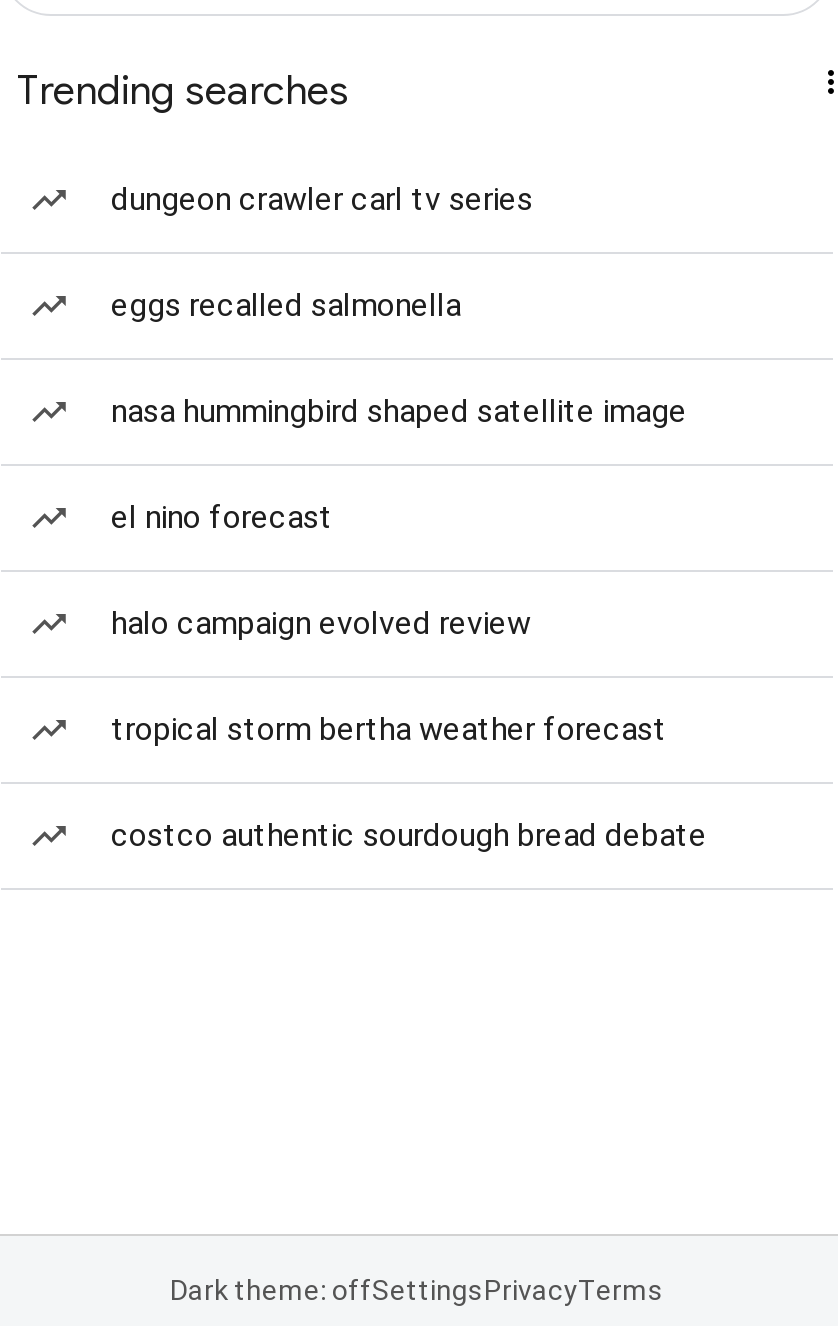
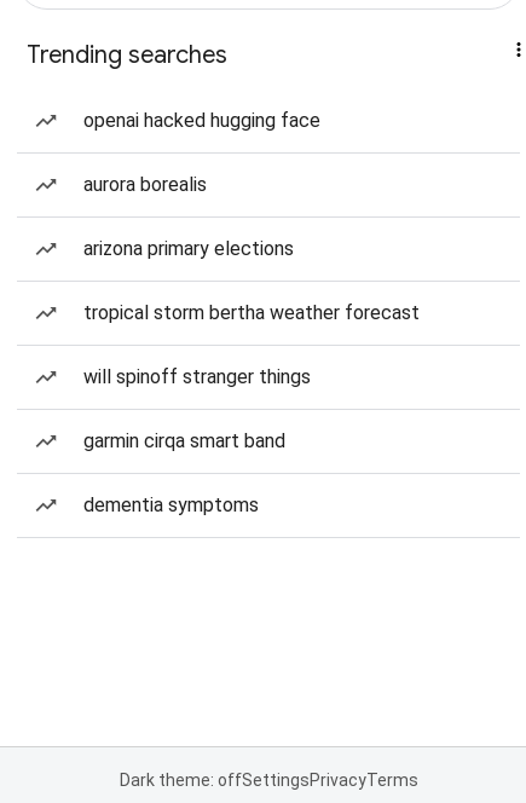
[111,180,687,642] dungeon crawler carl tv series | eggs recalled salmonella | nasa hummingbird shaped satellite image | el nino forecast | halo campaign evolved review -> [83,109,320,260] openai hacked hugging face | aurora borealis | arizona primary elections
moved [111,710,667,748] -> [83,301,420,324]: tropical storm bertha weather forecast
[111,816,707,854] costco authentic sourdough bread debate -> [83,365,311,516] will spinoff stranger things | garmin cirqa smart band | dementia symptoms

